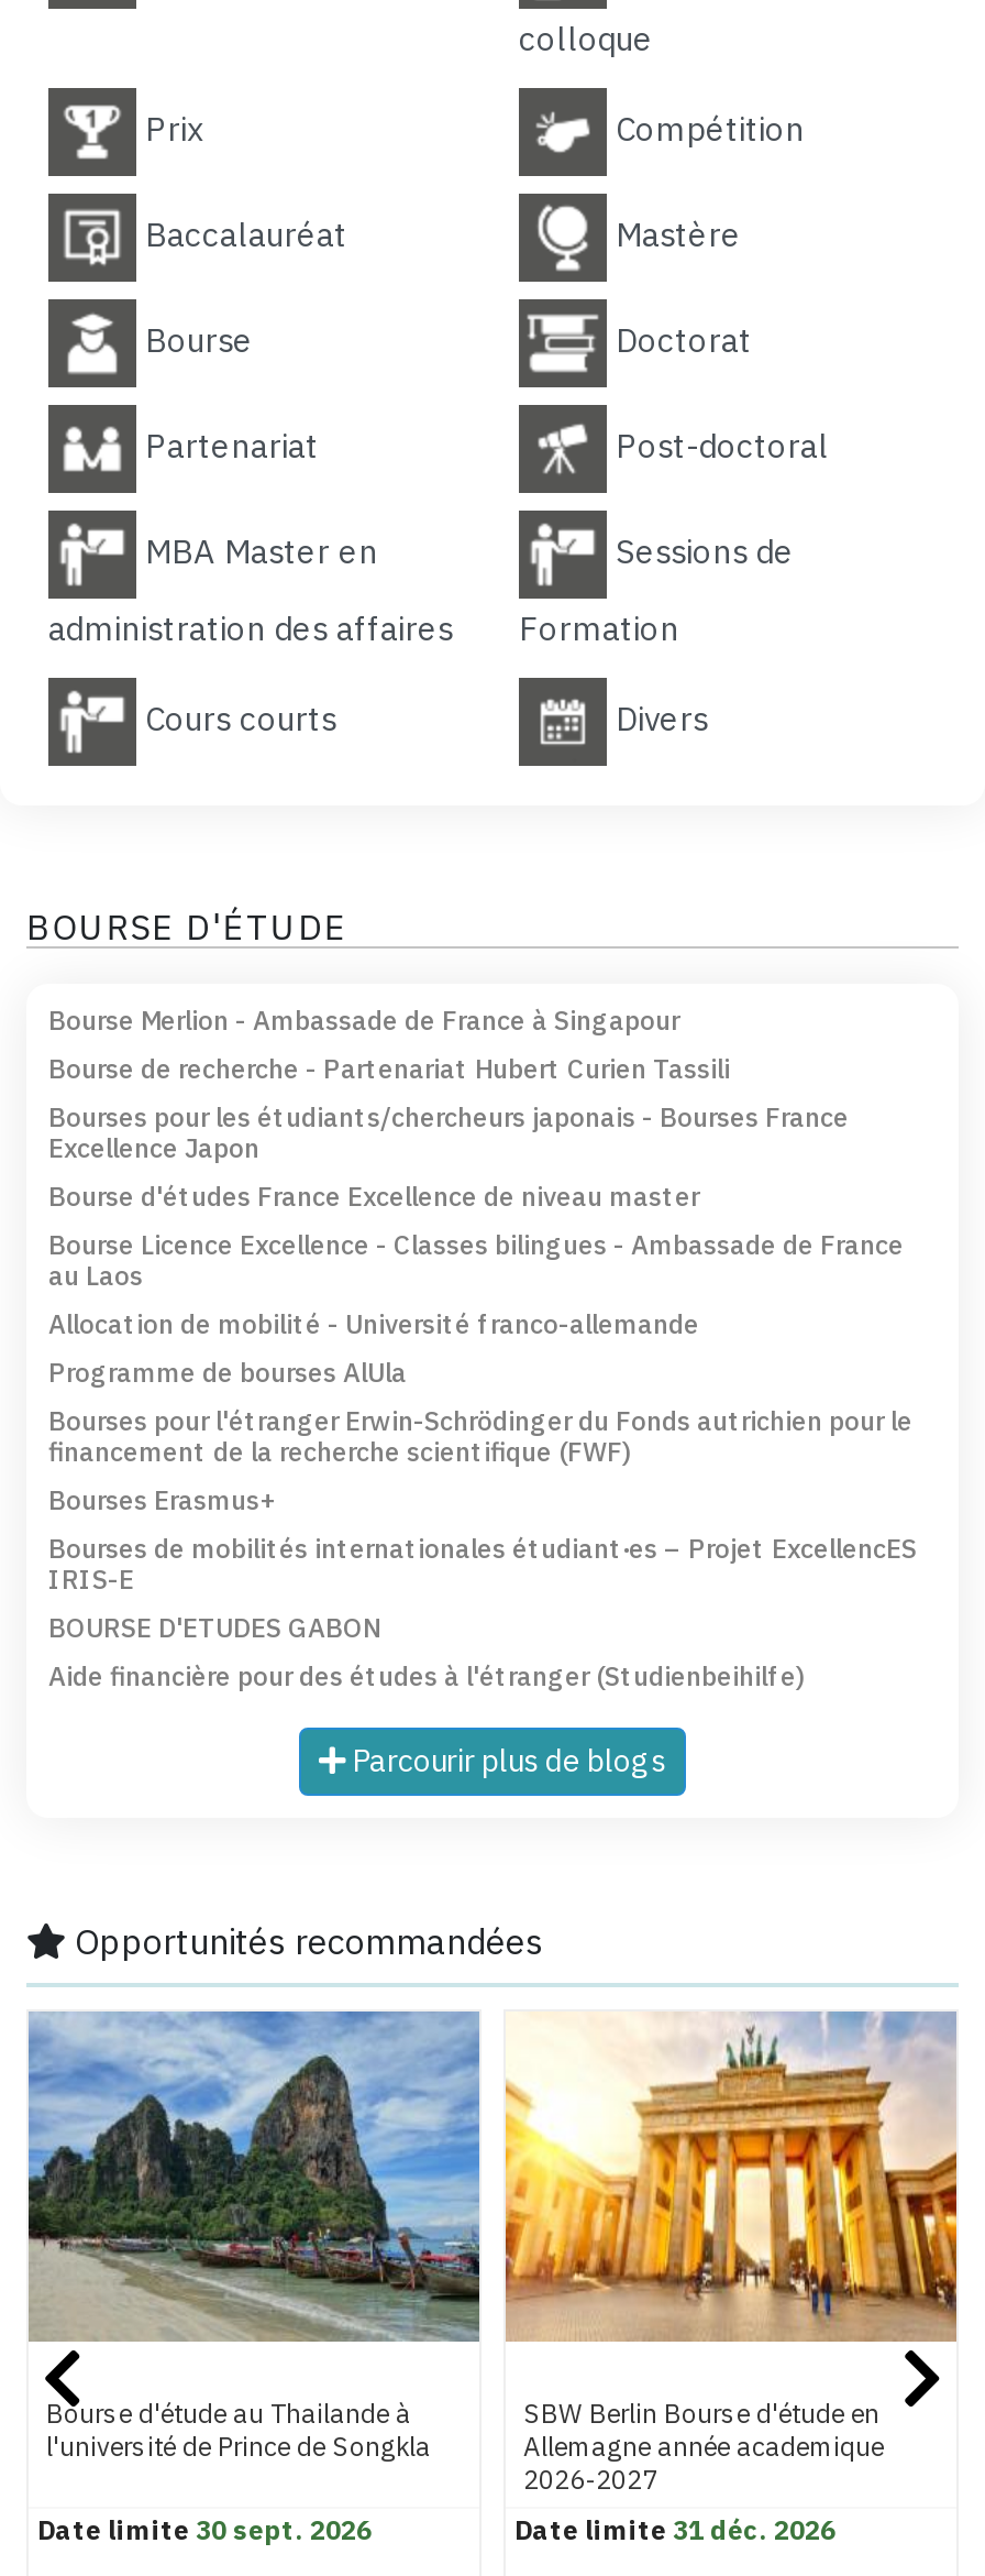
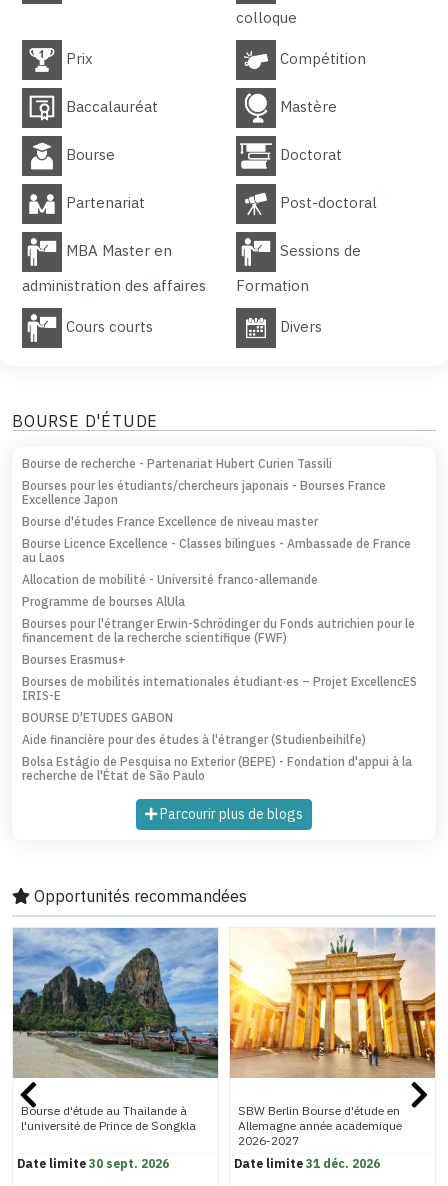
[48,1001,679,1041] Bourse Merlion - Ambassade de France à Singapour -> none
moved [48,1050,917,1697] -> [22,455,417,749]: Bourse de recherche - Partenariat Hubert Curien Tassili | Bourses pour les étudiants/chercheurs japonais - Bourses France | Excellence Japon | ... | BOURSE D'ETUDES GABON | Aide financière pour des études à l'étranger (Studienbeihilfe)
none -> [22,753,412,785] Bolsa Estágio de Pesquisa no Exterior (BEPE) - Fondation d'appui à la | recherche de l'État de São Paulo

